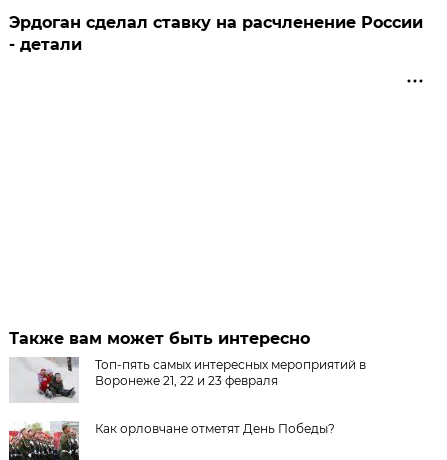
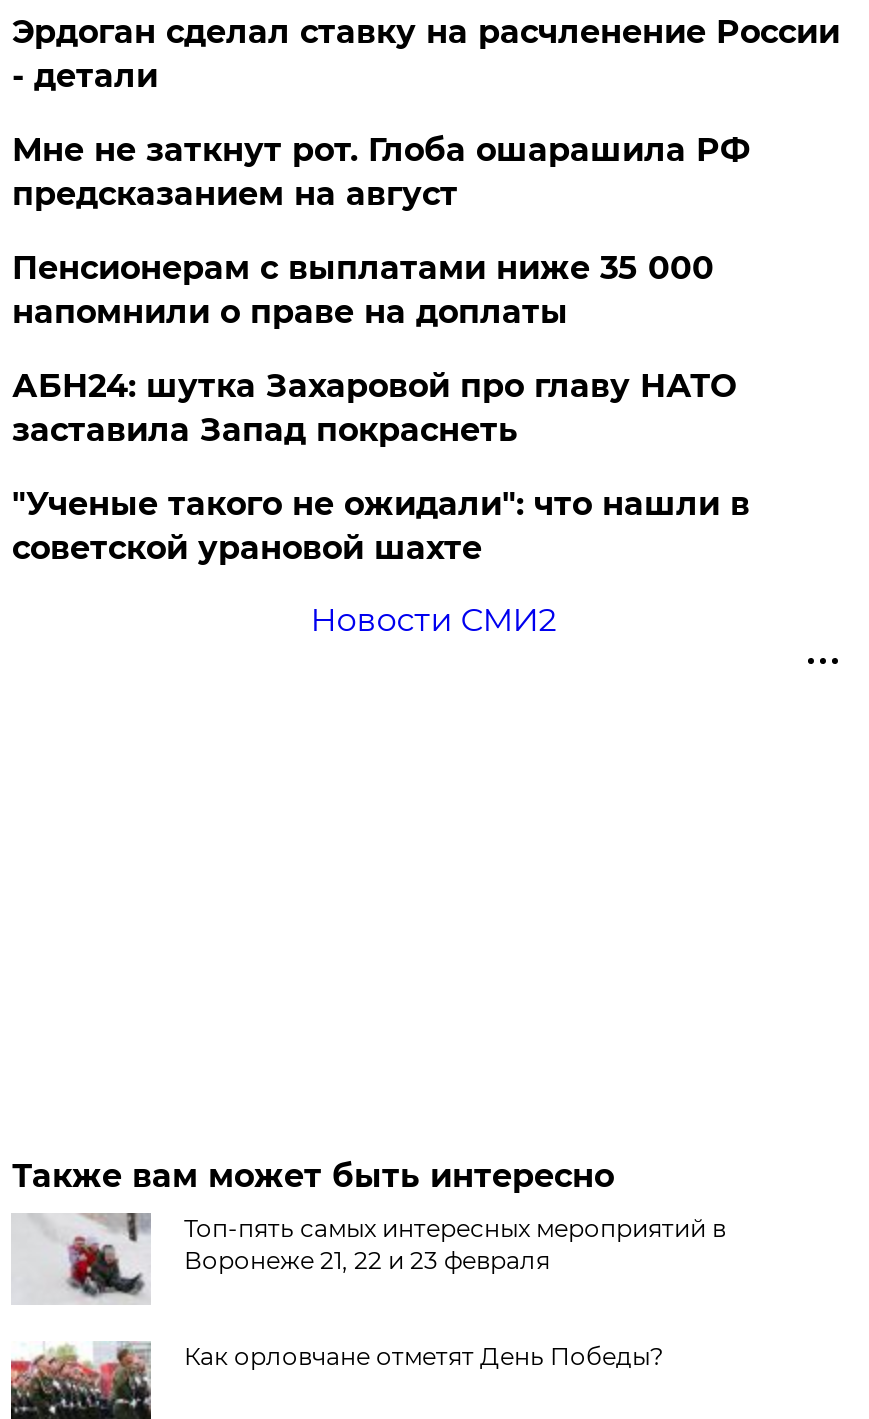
none -> [12,131,750,639] Мне не заткнут рот. Глоба ошарашила РФ | предсказанием на август | Пенсионерам с выплатами ниже 35 000 | напомнили о праве на доплаты | АБН24: шутка Захаровой про главу НАТО | заставила Запад покраснеть | "Ученые такого не ожидали": что нашли в | советской урановой шахте | Новости СМИ2

